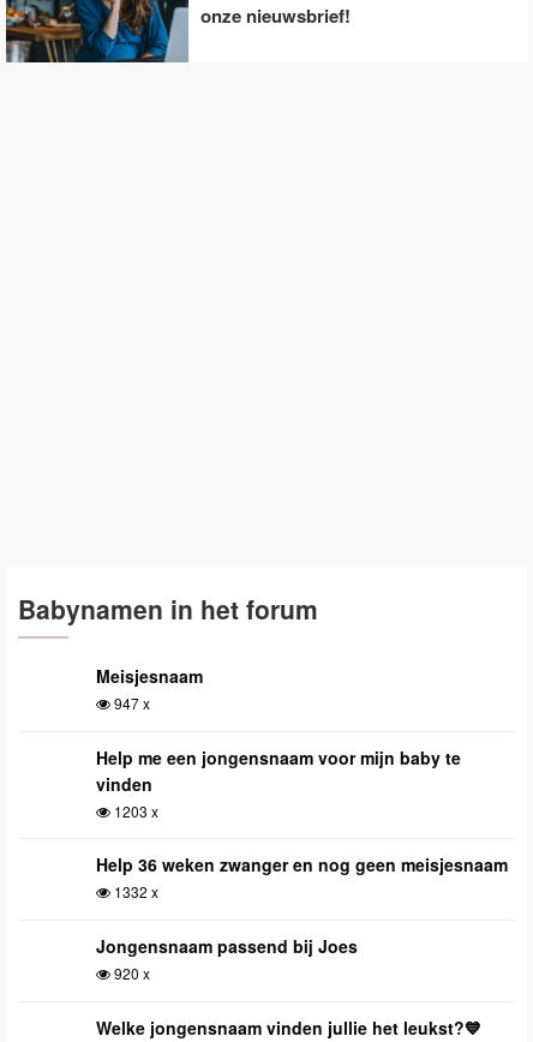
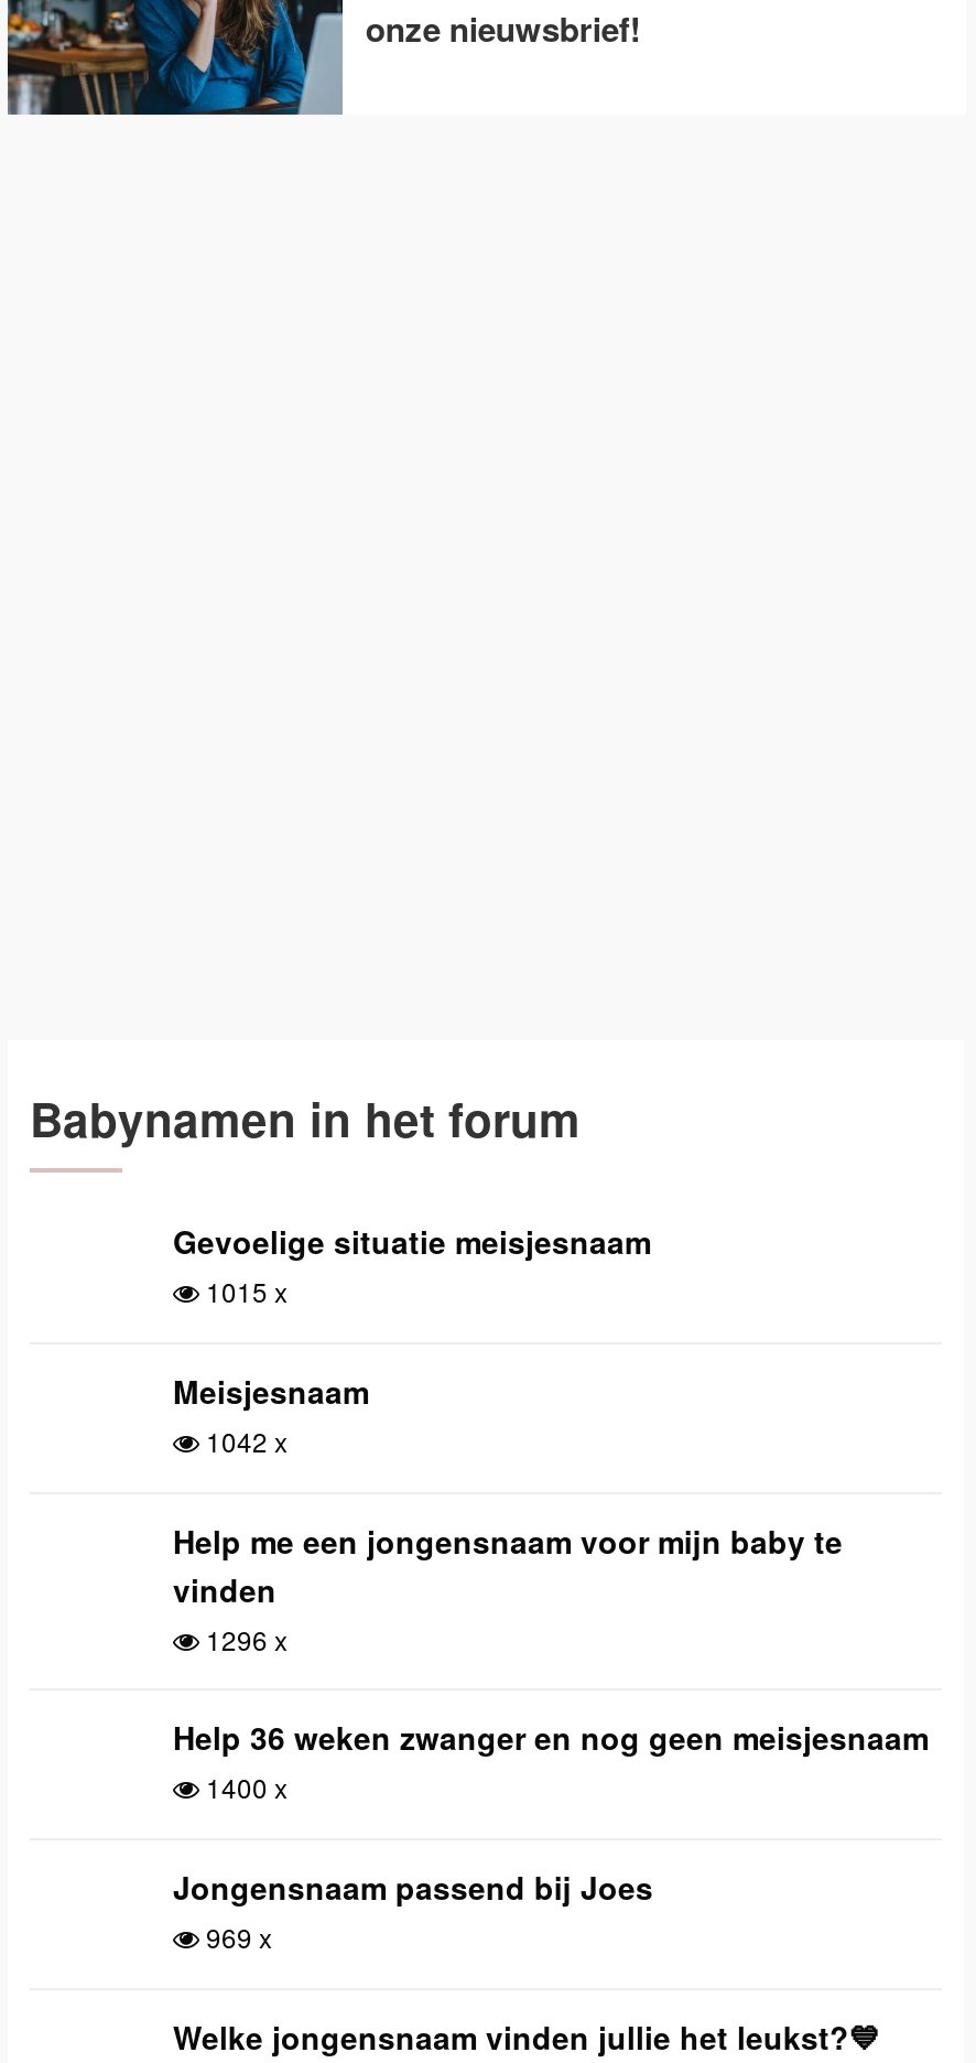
none -> [173,1219,651,1309] Gevoelige situatie meisjesnaam | 1015 x
[110,693,150,713] 947 x -> [199,1422,288,1459] 1042 x
[110,801,158,821] 1203 x -> [199,1620,288,1657] 1296 x
[110,881,158,902] 1332 x -> [199,1768,288,1805] 1400 x
[110,963,150,983] 920 x -> [199,1918,272,1955] 969 x

